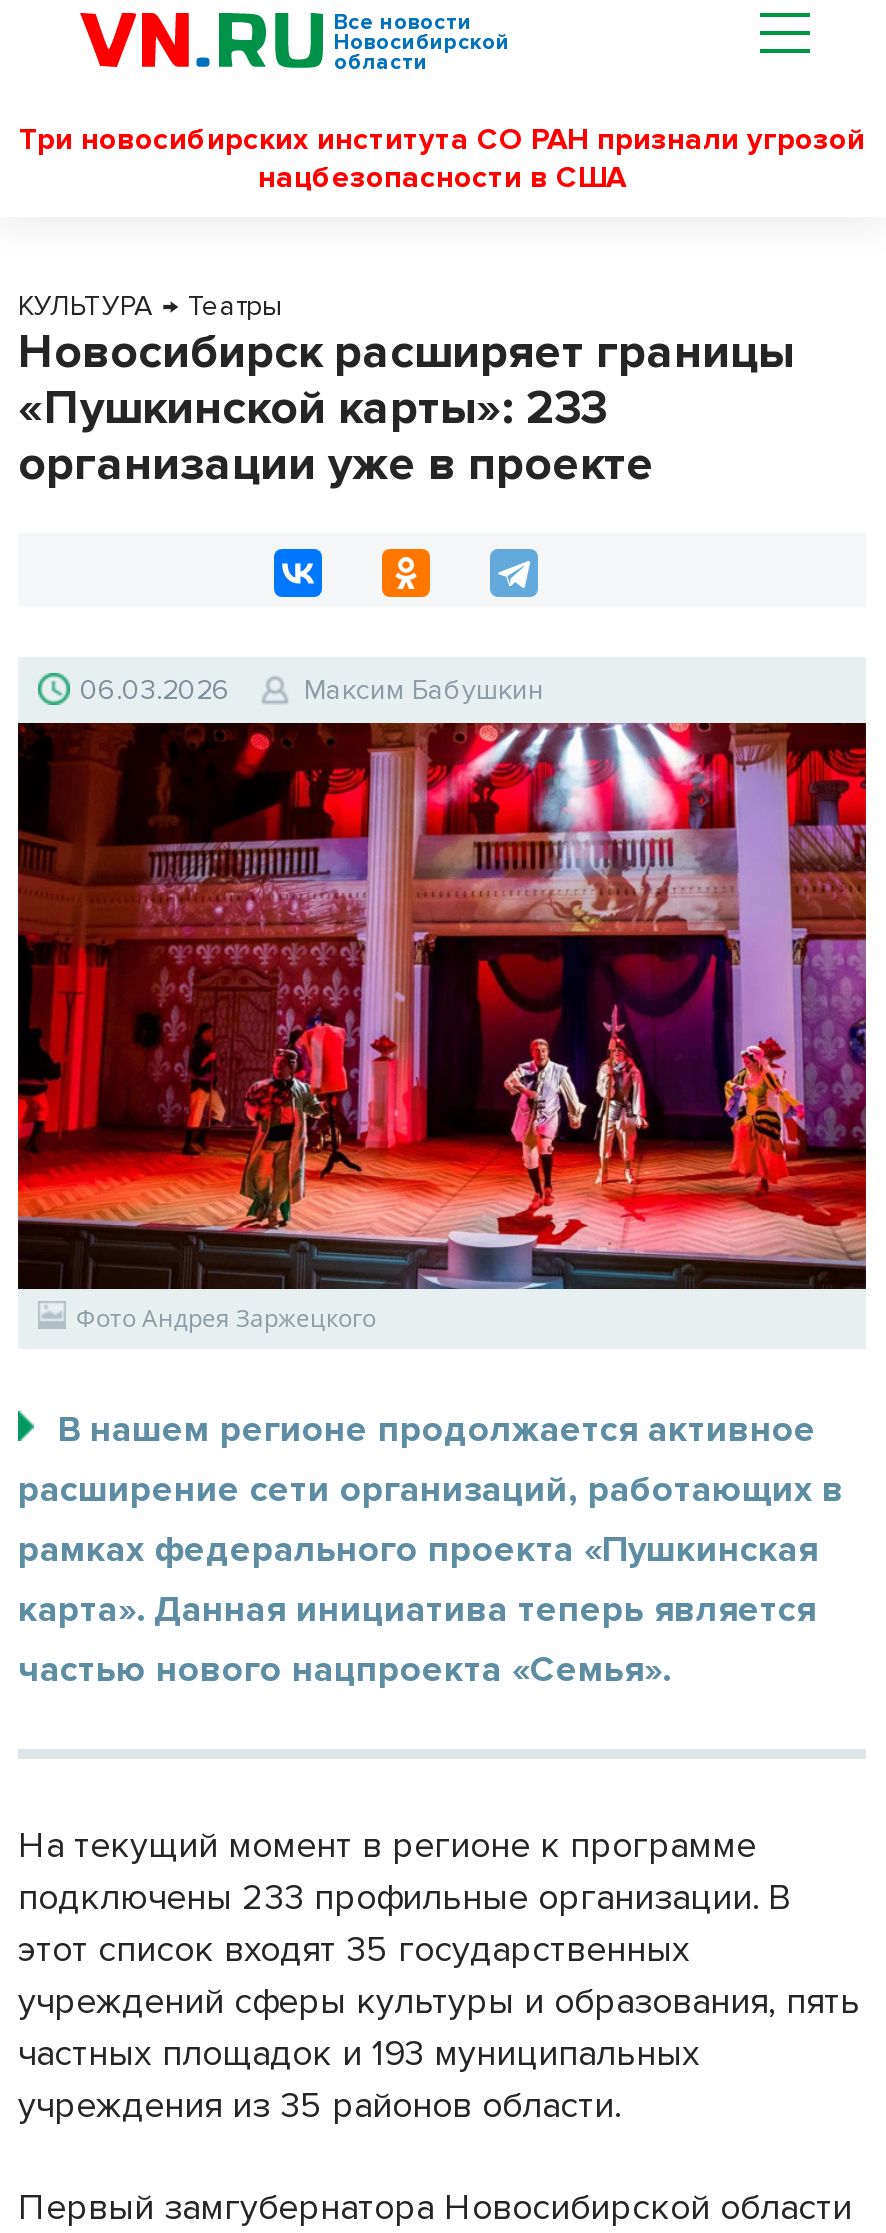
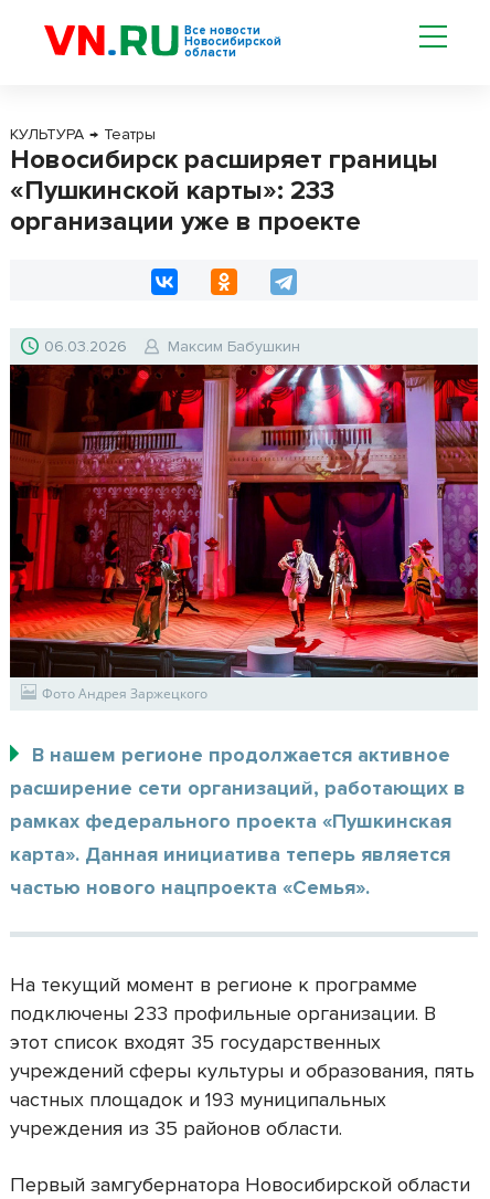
[19,121,865,195] Три новосибирских института СО РАН признали угрозой | нацбезопасности в США -> none

